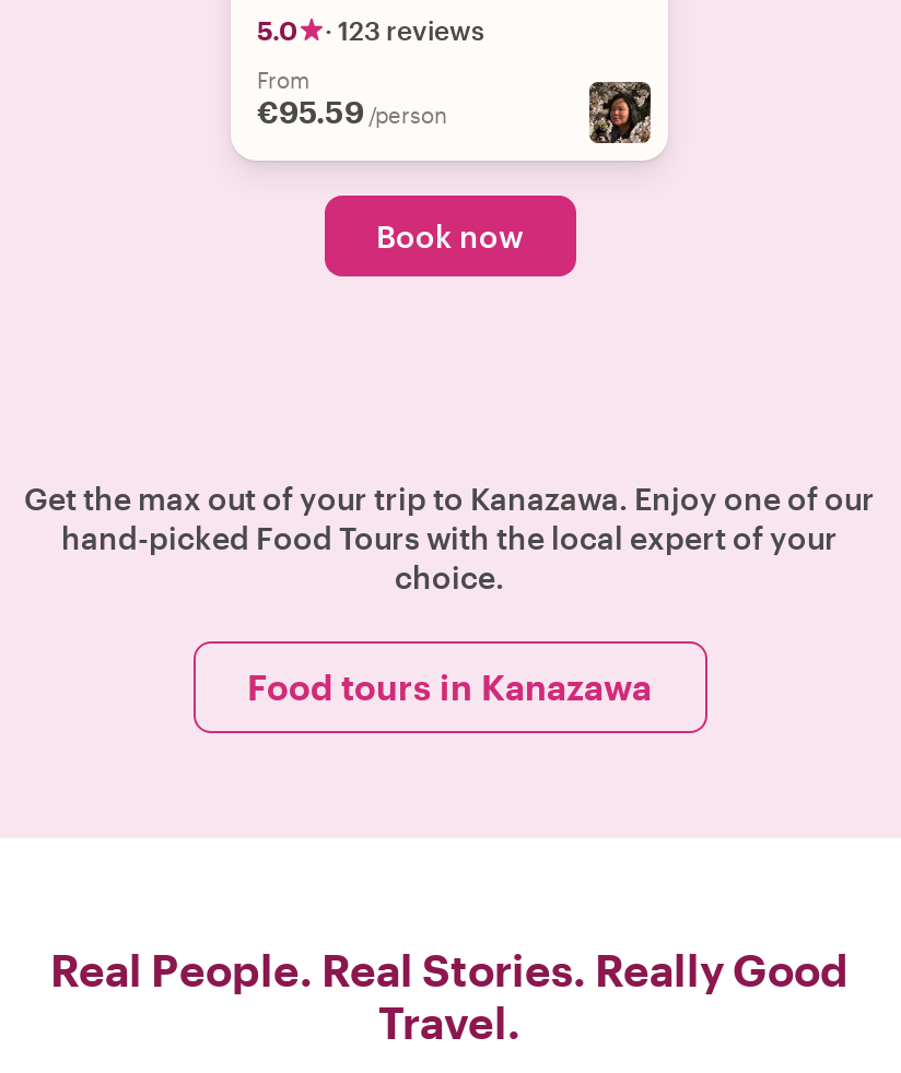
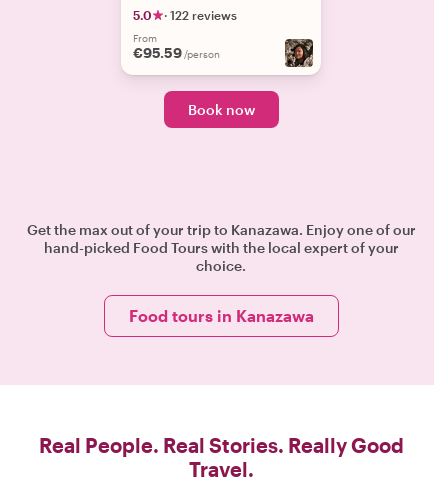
[257,14,484,45] 5.0 · 123 reviews -> [133,8,237,22] 5.0 · 122 reviews

